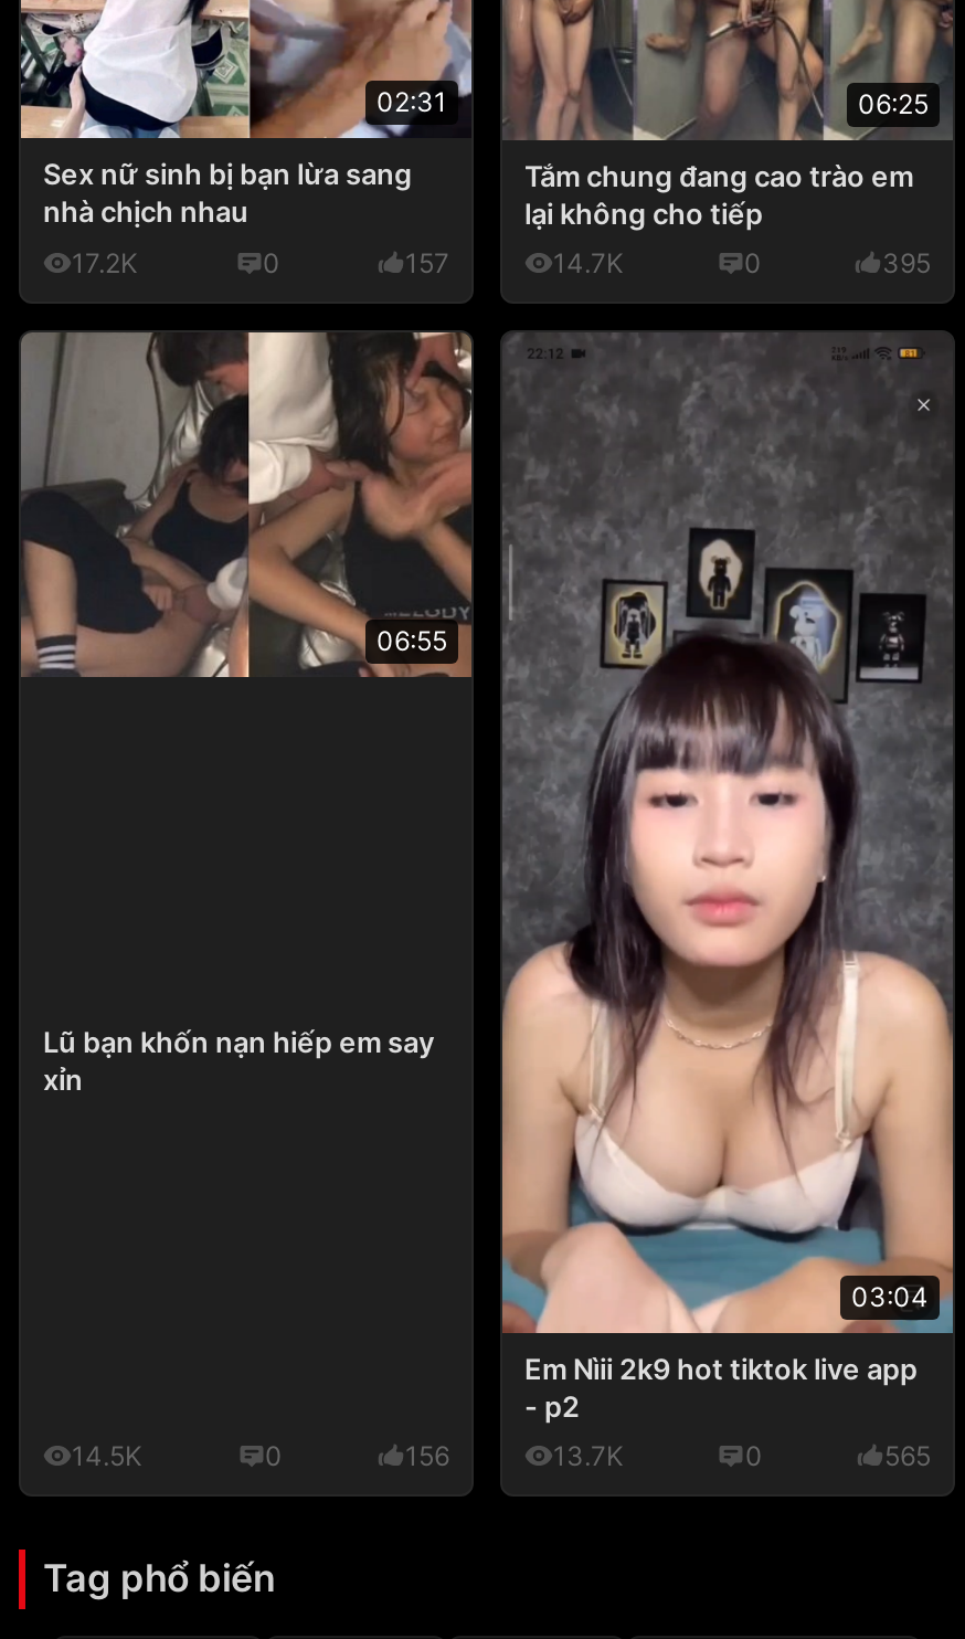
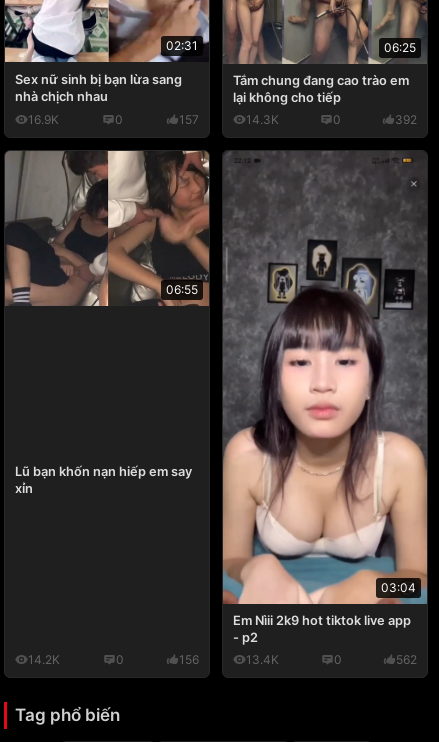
[72,247,138,280] 17.2K -> [28,112,59,127] 16.9K
[553,247,624,280] 14.7K -> [246,112,279,127] 14.3K
[882,247,931,280] 395 -> [395,112,417,127] 392
[72,1440,142,1473] 14.5K -> [28,652,60,667] 14.2K
[553,1440,624,1473] 13.7K -> [246,652,279,667] 13.4K
[884,1440,931,1473] 565 -> [396,652,417,667] 562

